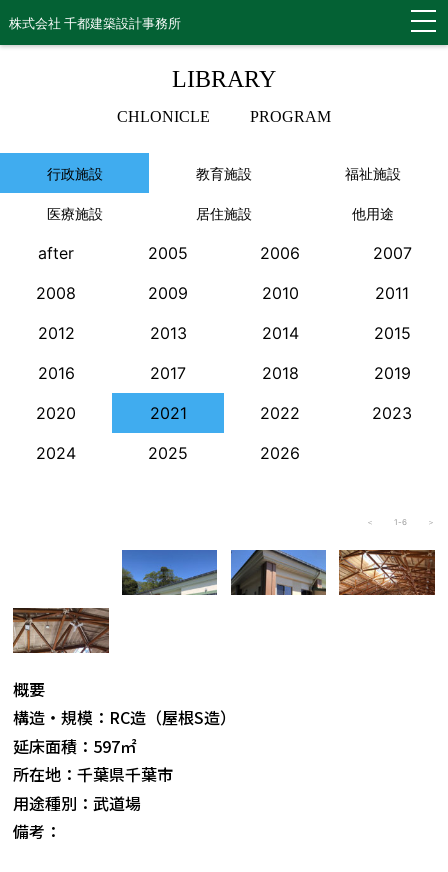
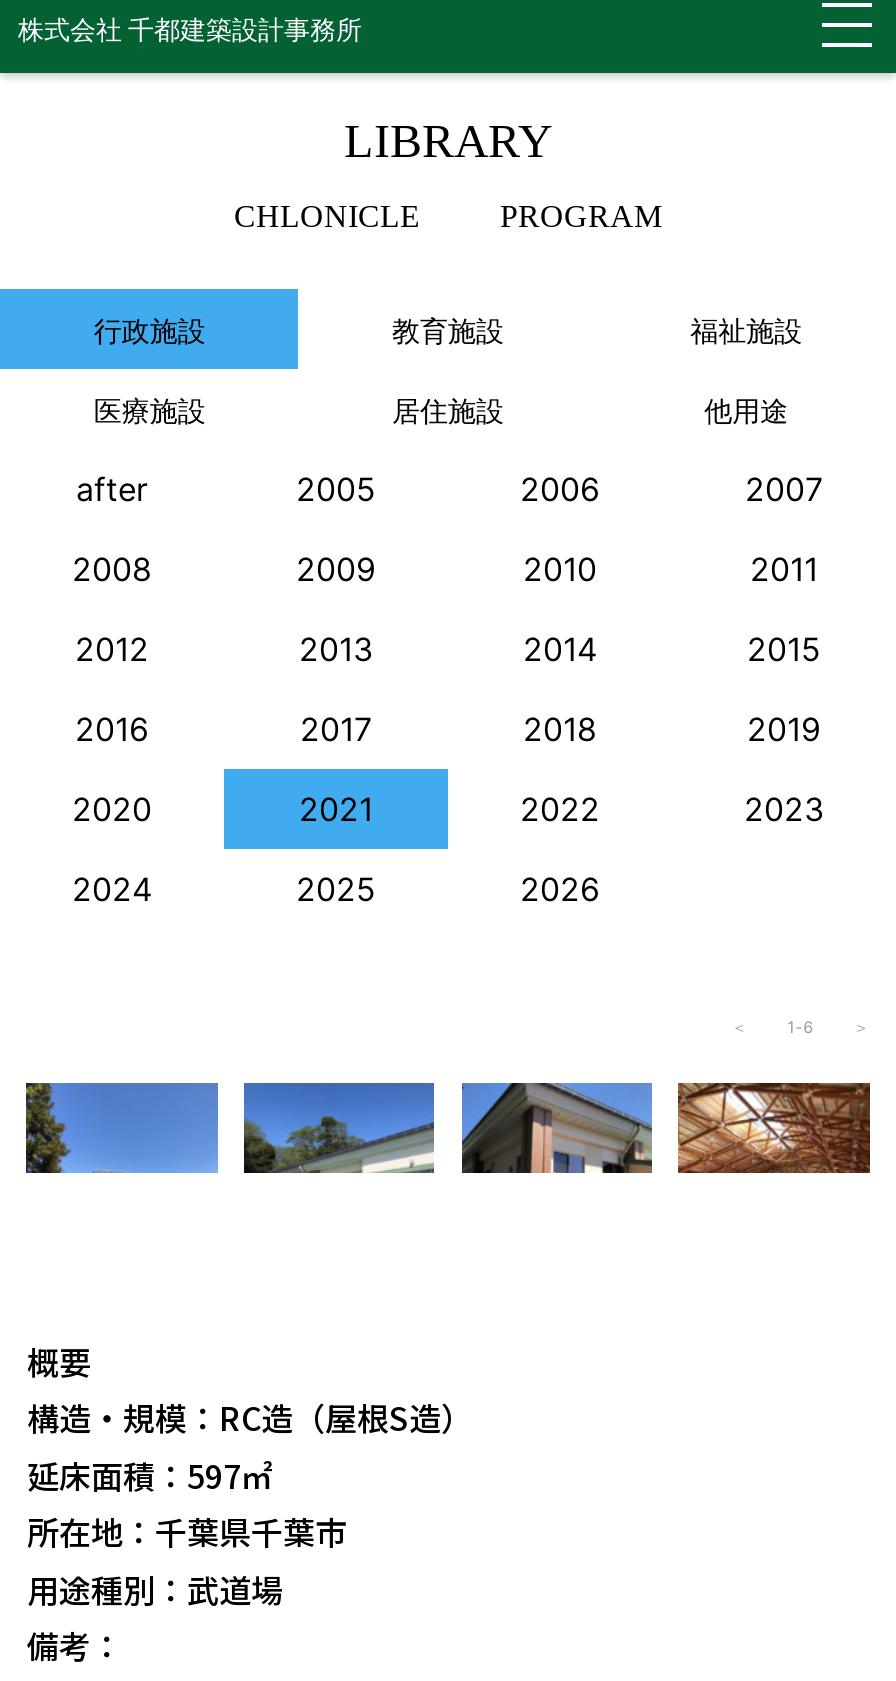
none -> [24,1081,220,1175] [image]
[12,607,110,654] [image] -> none

